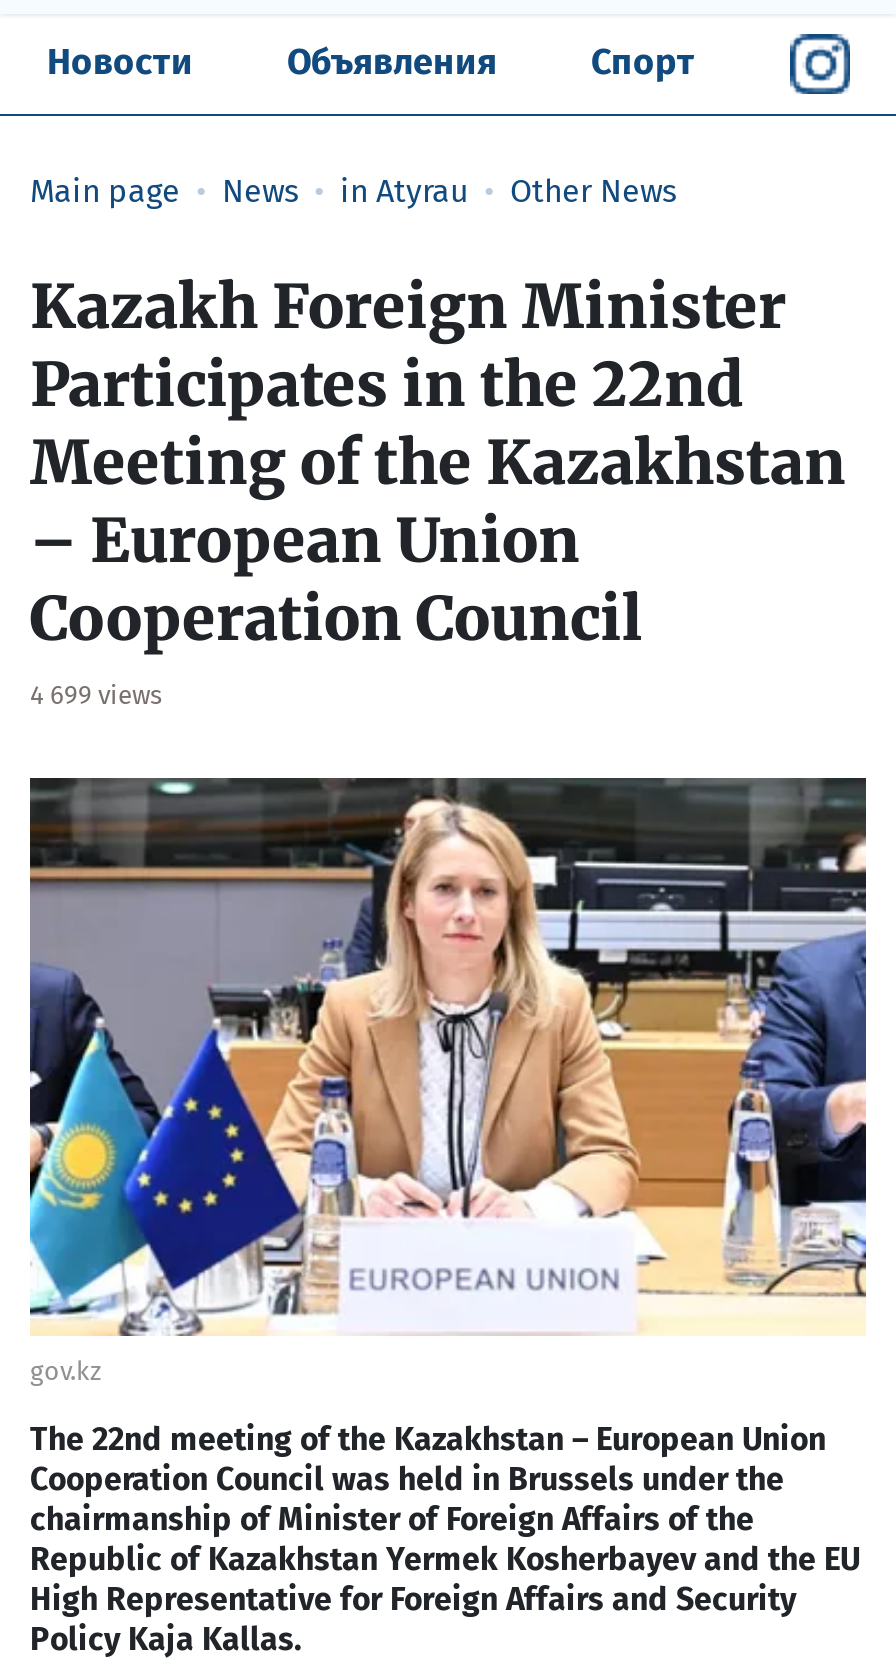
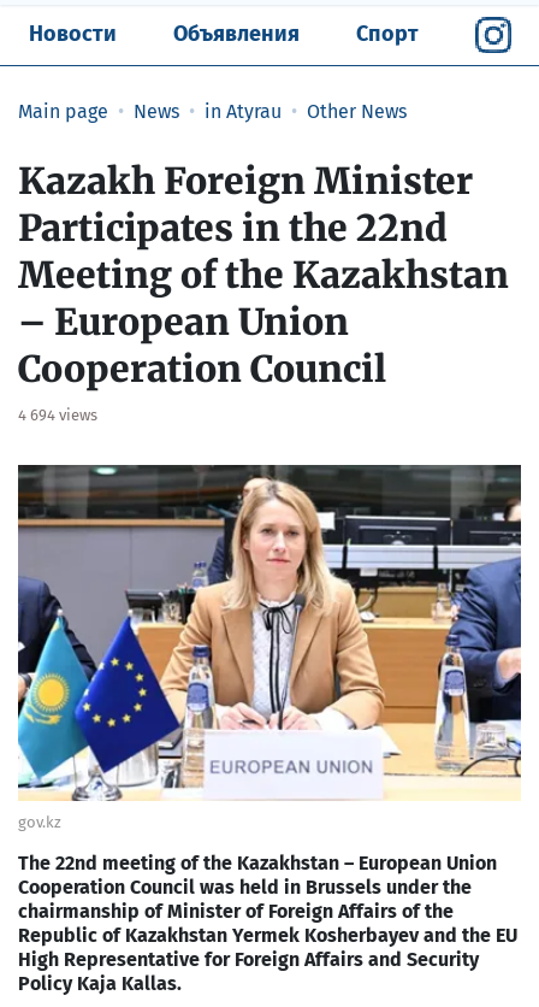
[30,679,162,709] 4 699 views -> [18,405,97,424] 4 694 views

